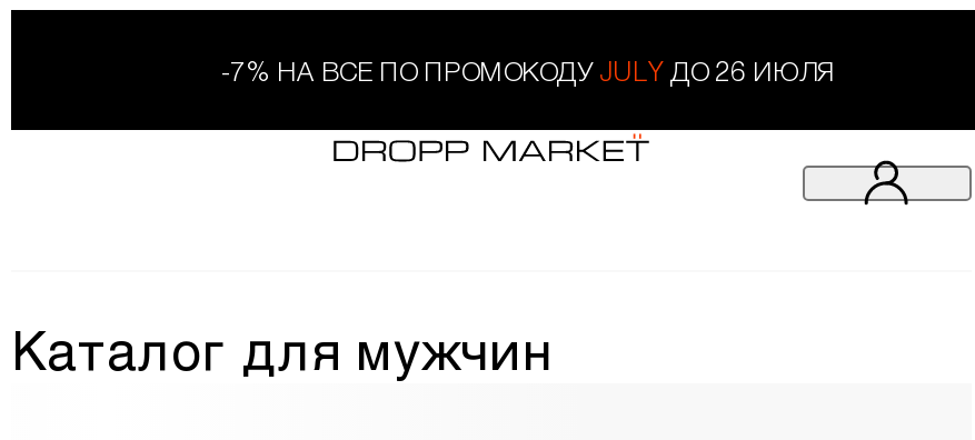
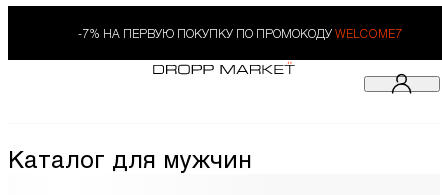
[221,54,833,86] -7% НА ВСЕ ПО ПРОМОКОДУ JULY ДО 26 ИЮЛЯ -> [78,26,402,40] -7% НА ПЕРВУЮ ПОКУПКУ ПО ПРОМОКОДУ WELCOME7

